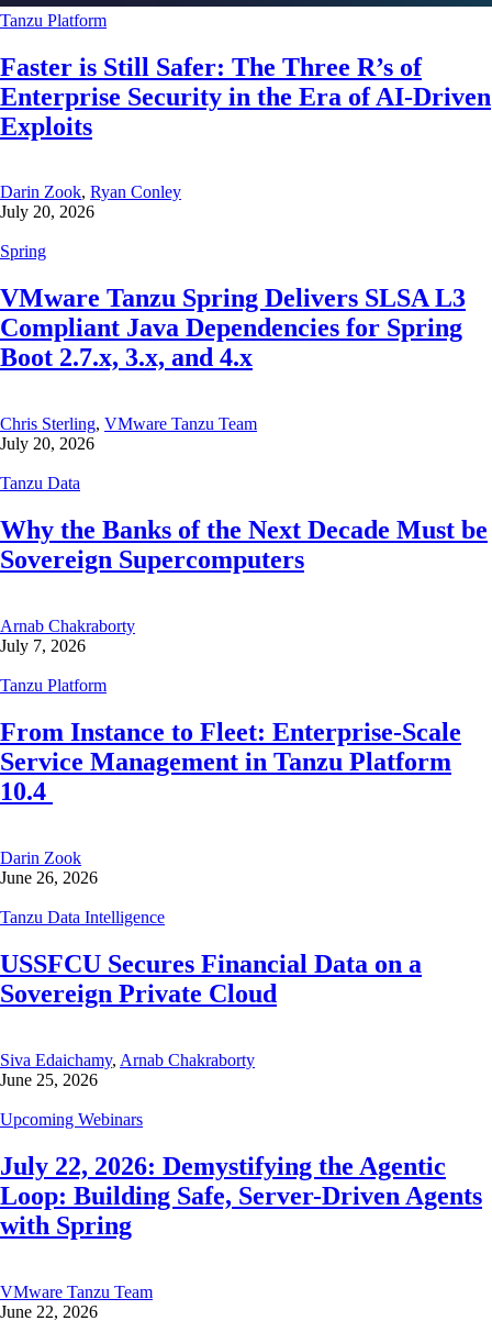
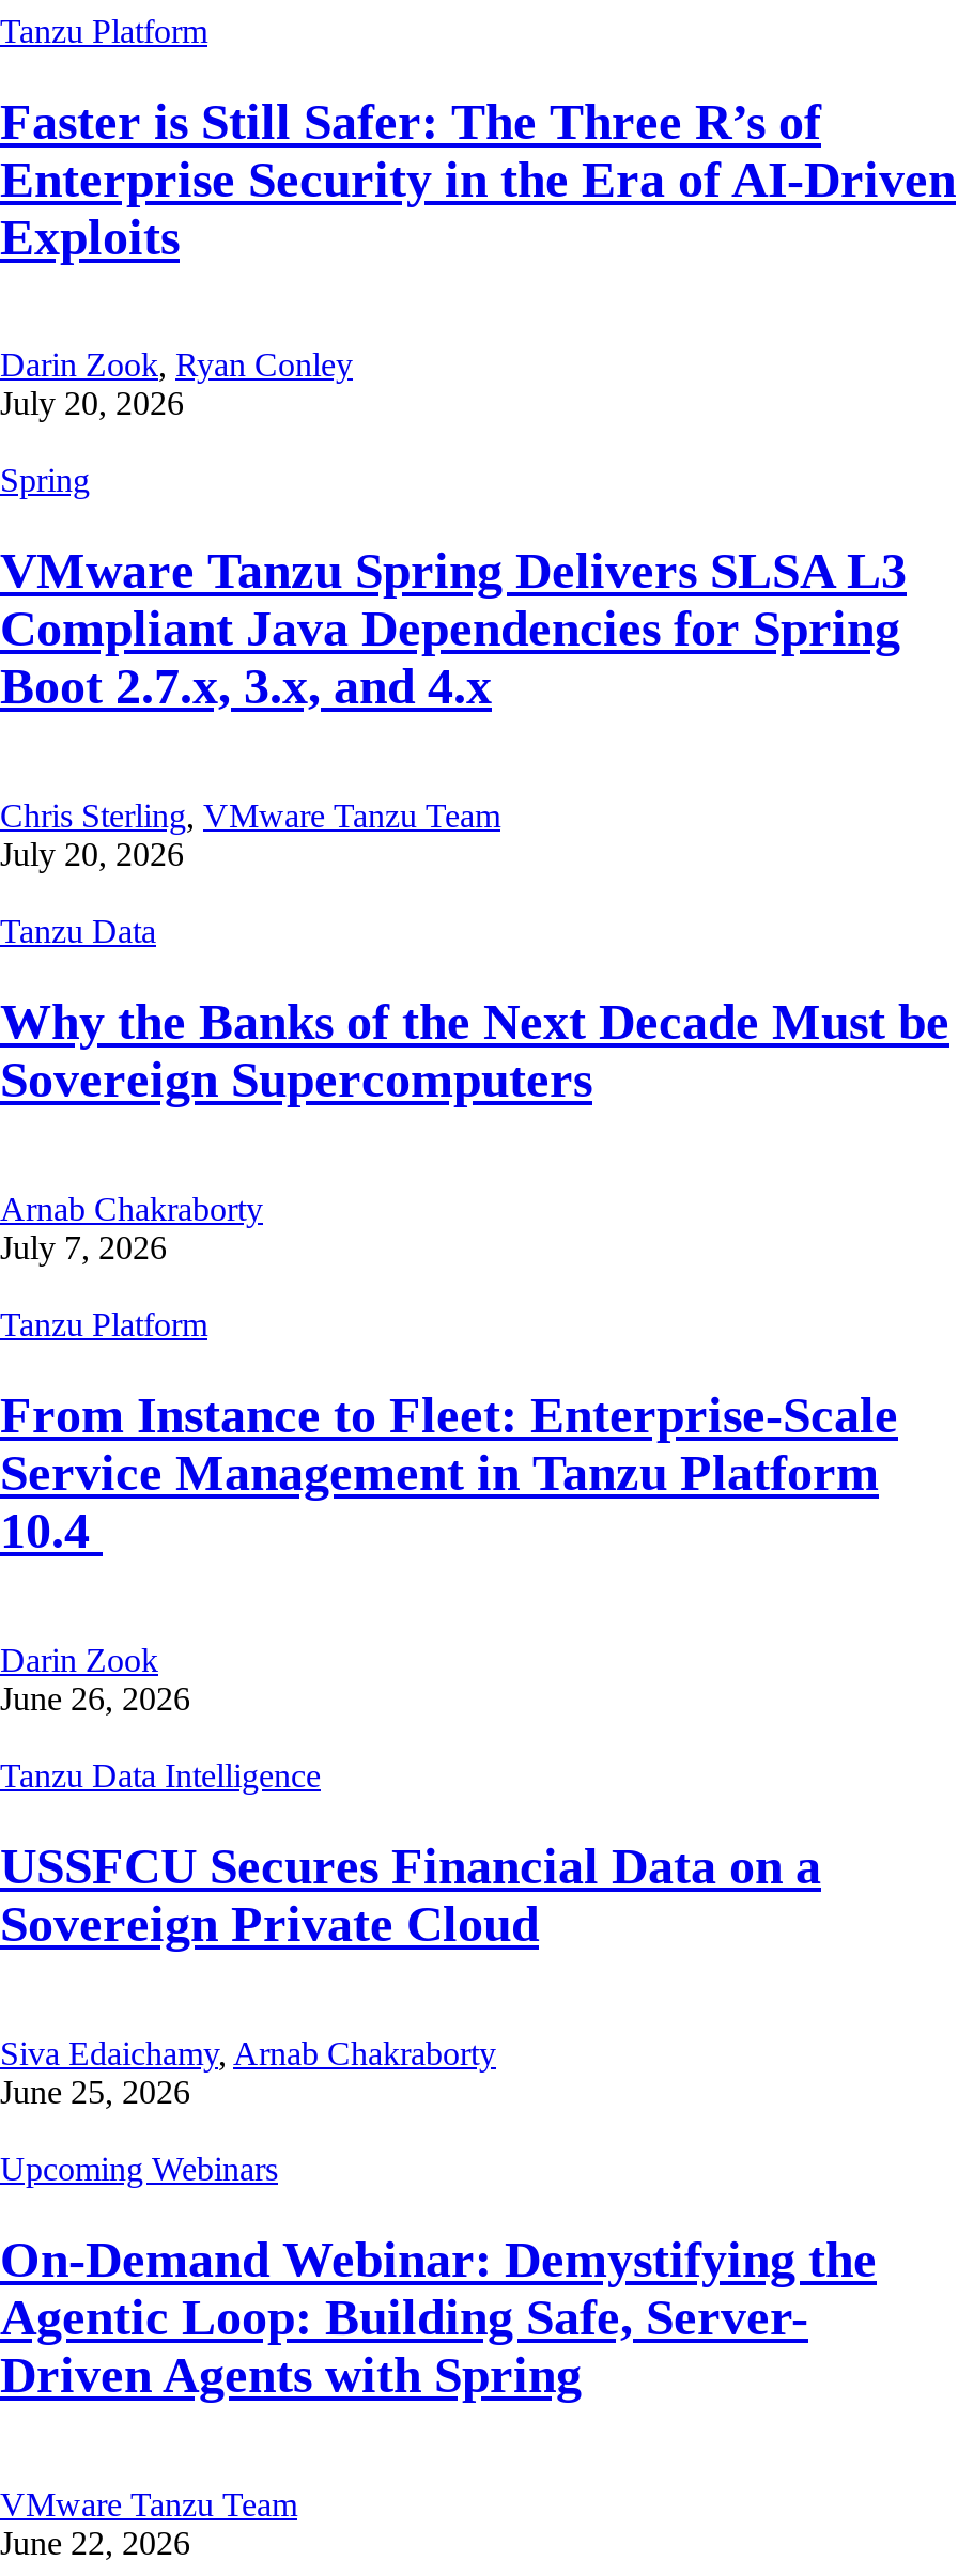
[0,1151,482,1239] July 22, 2026: Demystifying the Agentic | Loop: Building Safe, Server-Driven Agents | with Spring -> [0,2231,877,2402] On-Demand Webinar: Demystifying the | Agentic Loop: Building Safe, Server- | Driven Agents with Spring

